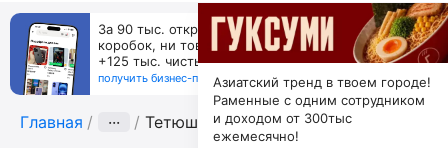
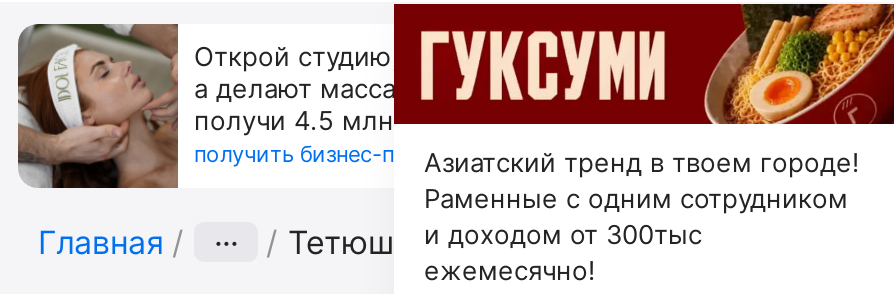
[9,12,91,96] [image] -> [16,22,180,190] [image]

